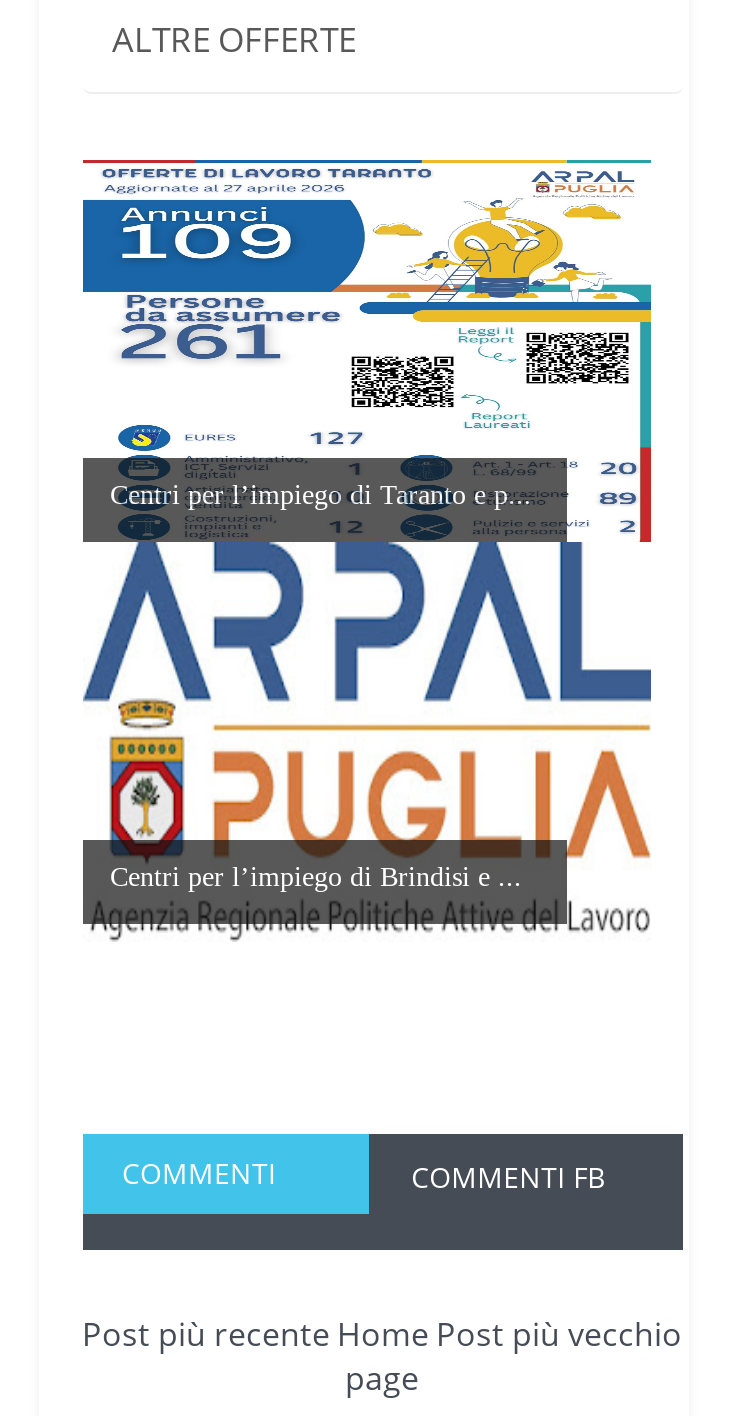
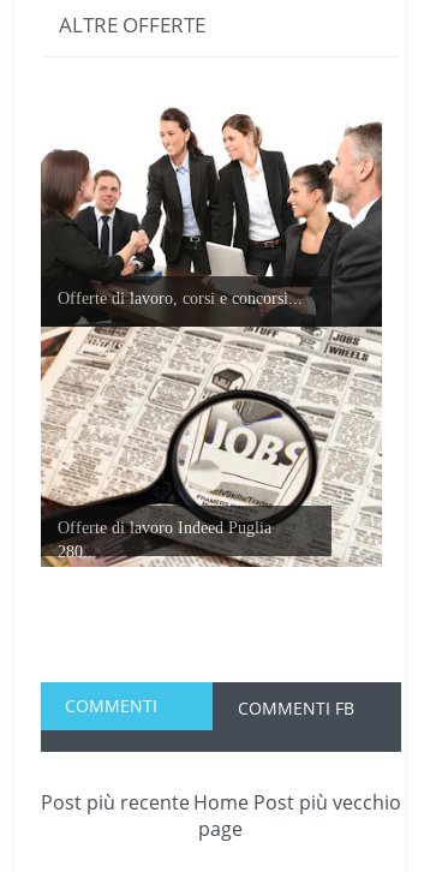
[81,158,653,942] [image] | Centri per l’impiego di Taranto e p... -> [40,97,383,568] [image] | Offerte di lavoro, corsi e concorsi...
[110,862,522,892] Centri per l’impiego di Brindisi e ... -> [57,519,271,561] Offerte di lavoro Indeed Puglia | 280...

